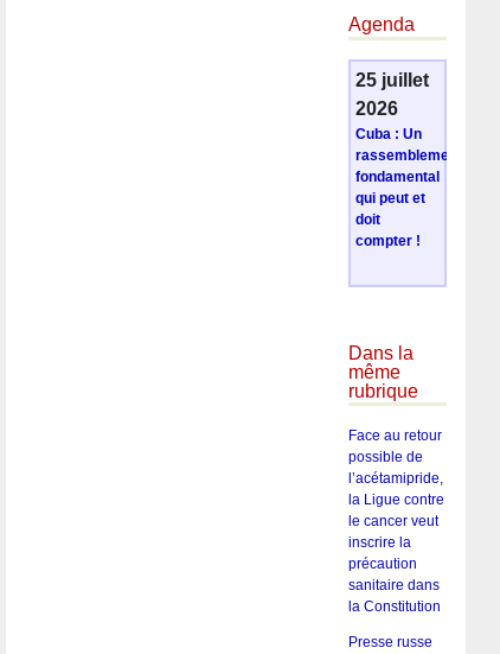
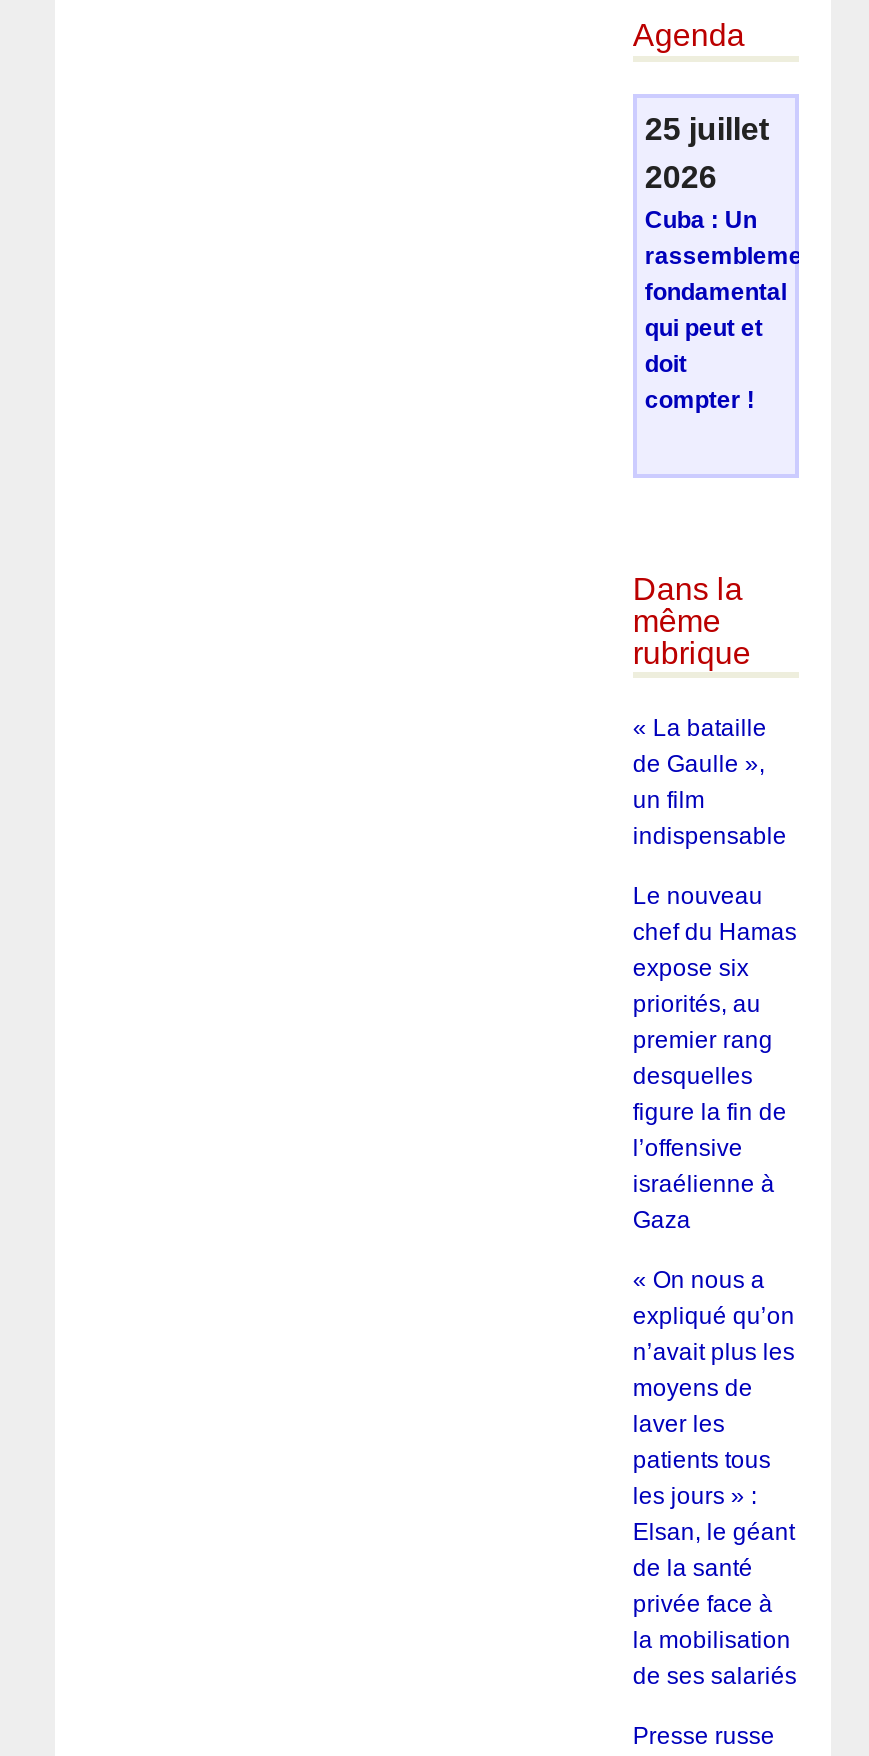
[348,428,444,615] Face au retour | possible de | l’acétamipride, | la Ligue contre | le cancer veut | inscrire la | précaution | sanitaire dans | la Constitution -> [633,715,797,1691] « La bataille | de Gaulle », | un film | indispensable | Le nouveau | chef du Hamas | expose six | priorités, au | premier rang | desquelles | figure la fin de | l’offensive | israélienne à | Gaza | « On nous a | expliqué qu’on | n’avait plus les | moyens de | laver les | patients tous | les jours » : | Elsan, le géant | de la santé | privée face à | la mobilisation | de ses salariés

